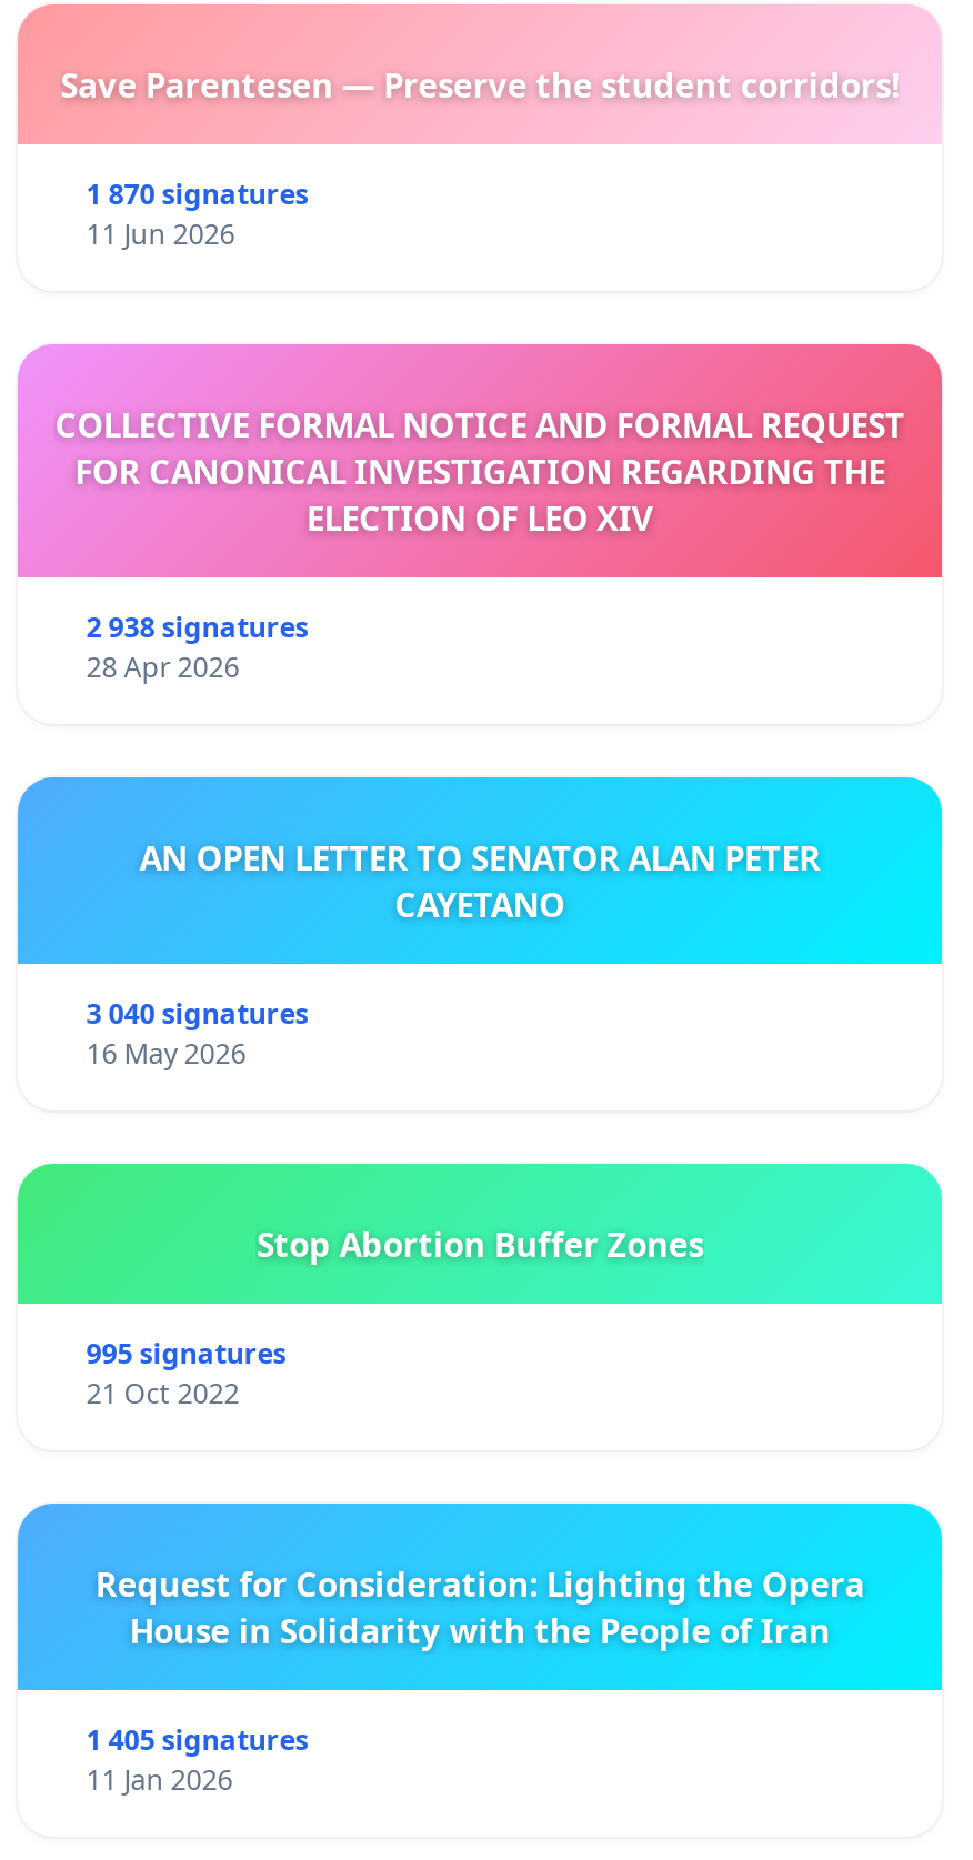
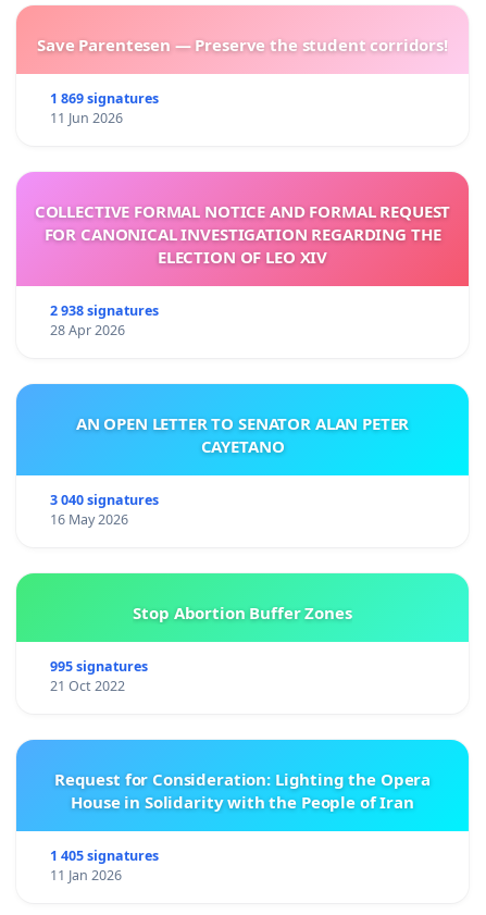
[86,175,308,213] 1 870 signatures -> [50,89,159,107] 1 869 signatures

